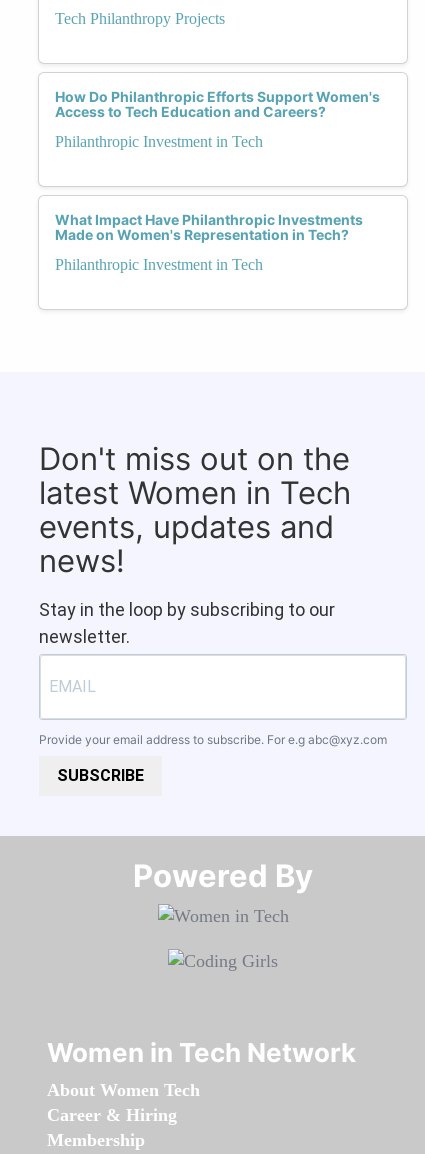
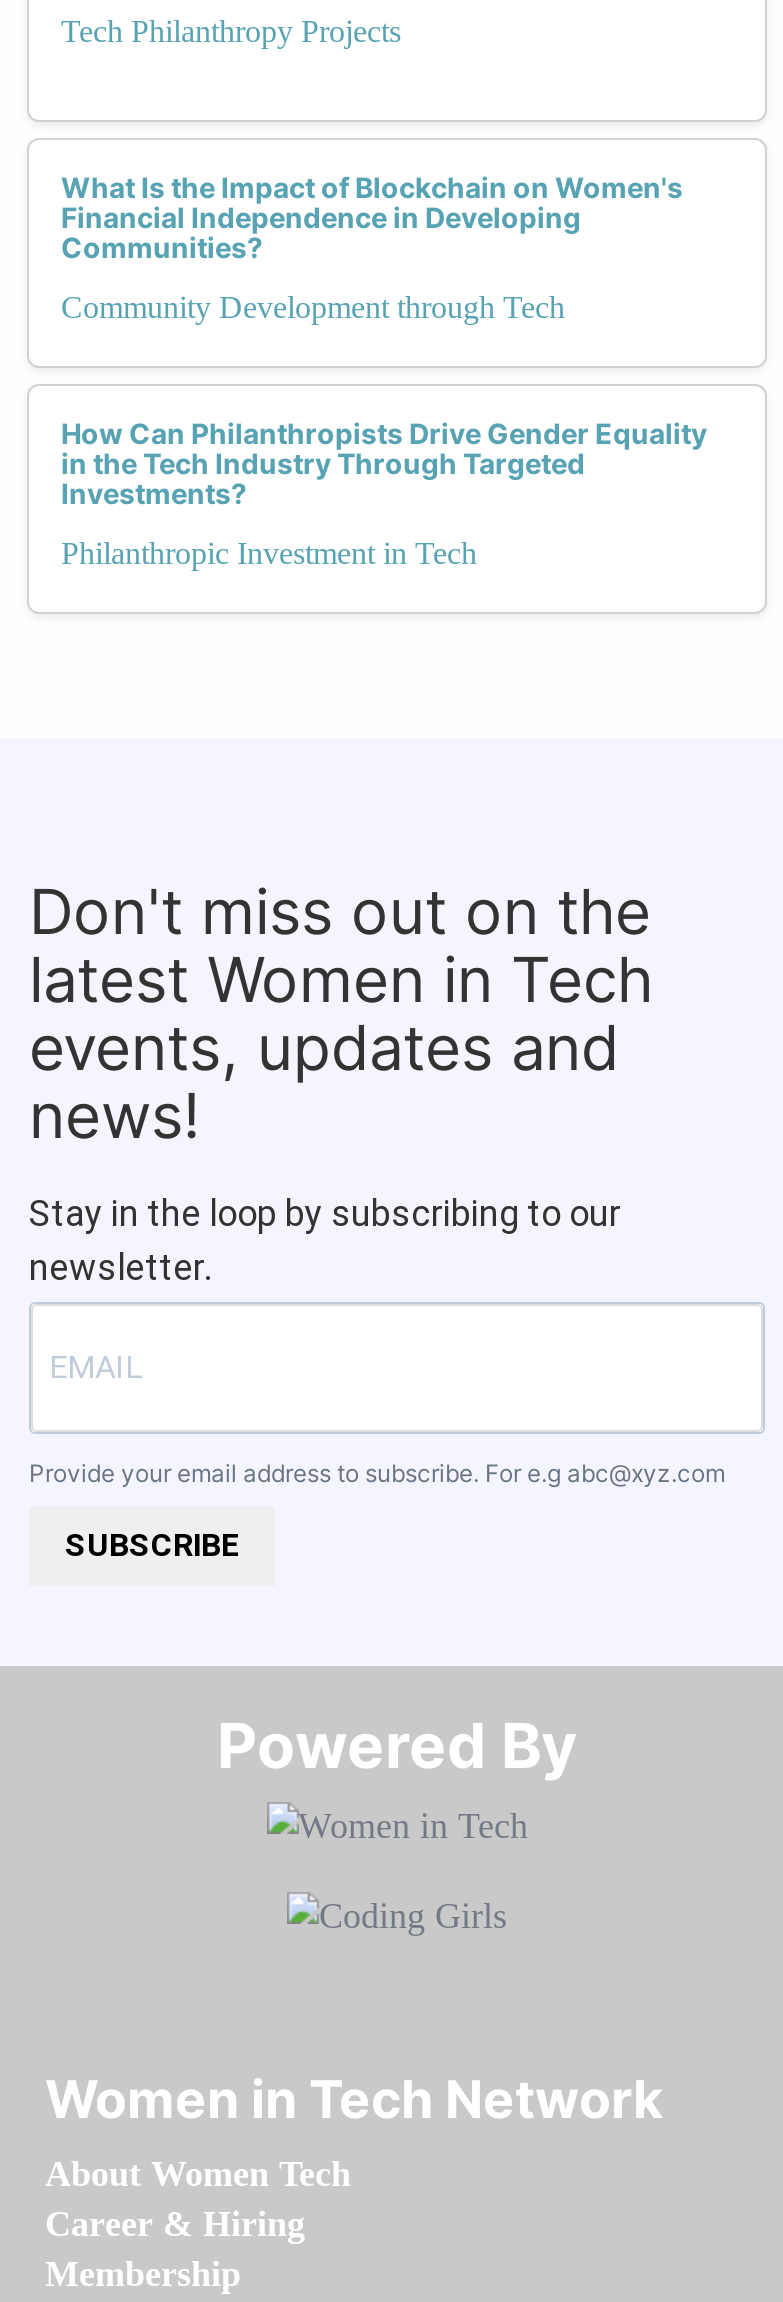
[55,88,380,120] How Do Philanthropic Efforts Support Women's | Access to Tech Education and Careers? -> [61,170,683,264] What Is the Impact of Blockchain on Women's | Financial Independence in Developing | Communities?
[55,133,263,150] Philanthropic Investment in Tech -> [61,290,565,324] Community Development through Tech
[55,211,363,243] What Impact Have Philanthropic Investments | Made on Women's Representation in Tech? -> [61,416,707,510] How Can Philanthropists Drive Gender Equality | in the Tech Industry Through Targeted | Investments?

